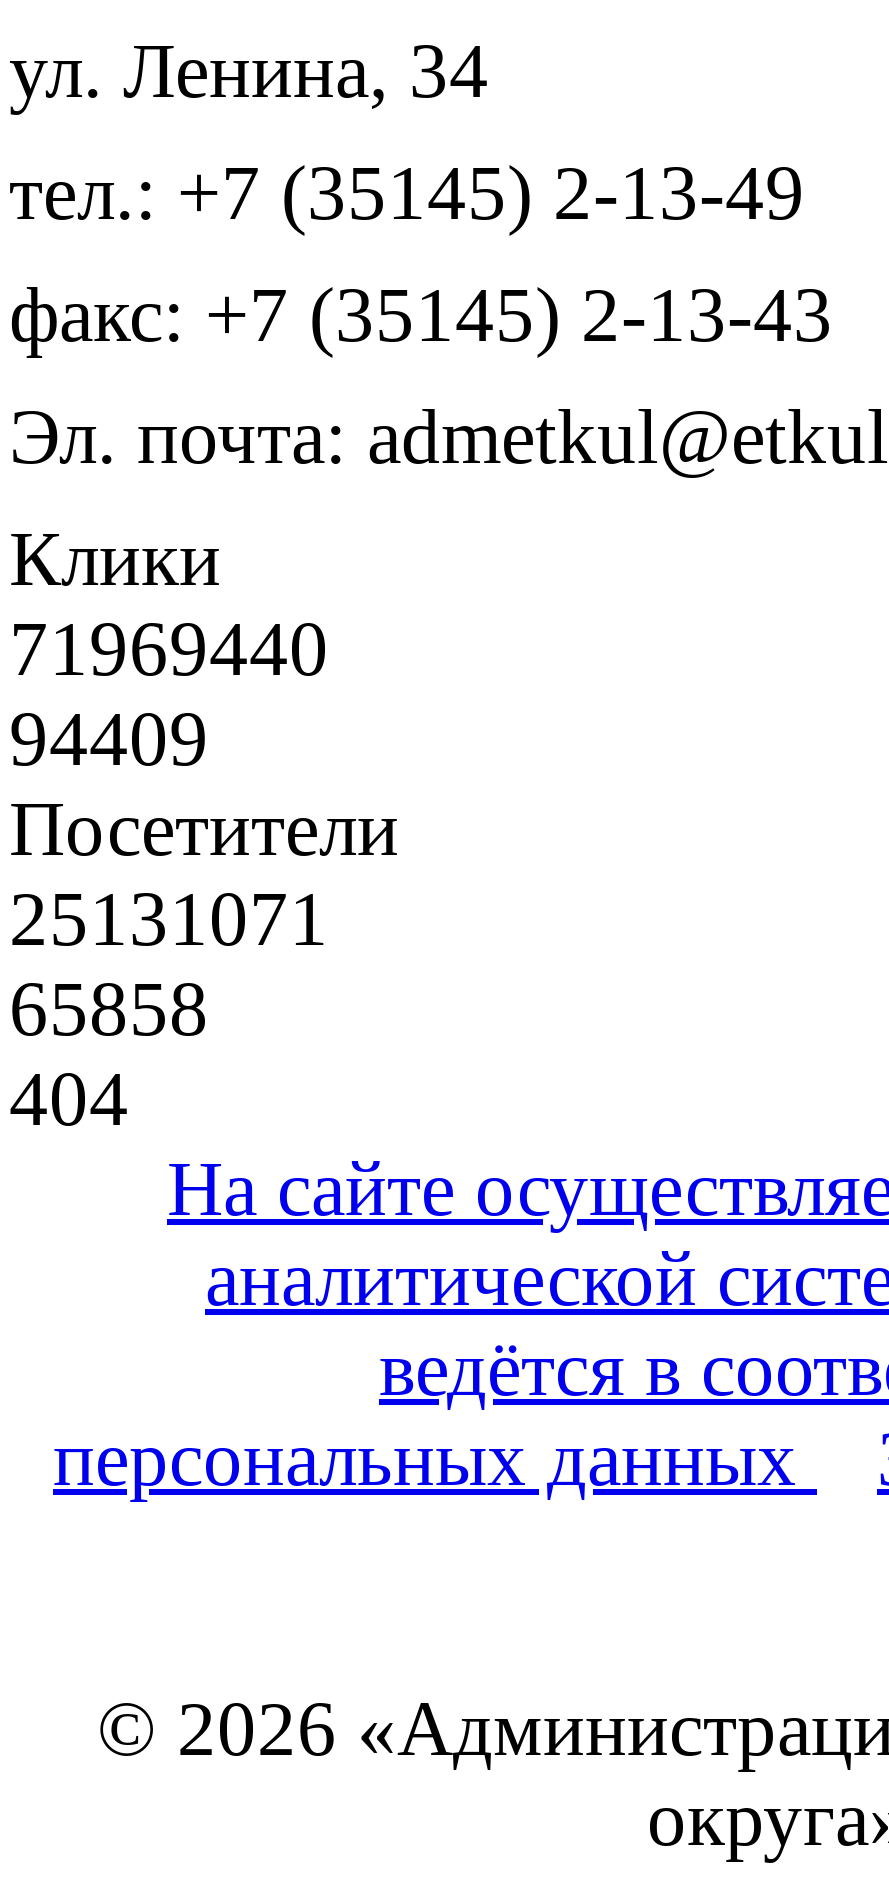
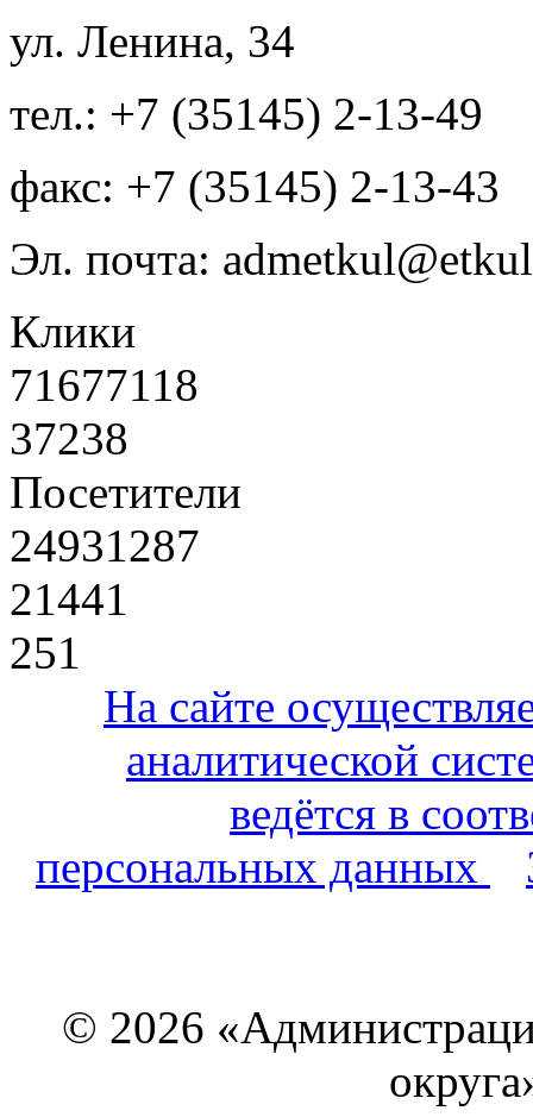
[9,605,329,691] 71969440 -> [10,359,199,410] 71677118
[9,695,209,781] 94409 -> [10,413,128,464] 37238
[9,875,329,961] 25131071 -> [10,520,200,571] 24931287
[9,965,209,1051] 65858 -> [10,573,128,625] 21441
[9,1055,129,1141] 404 -> [10,627,81,678] 251

